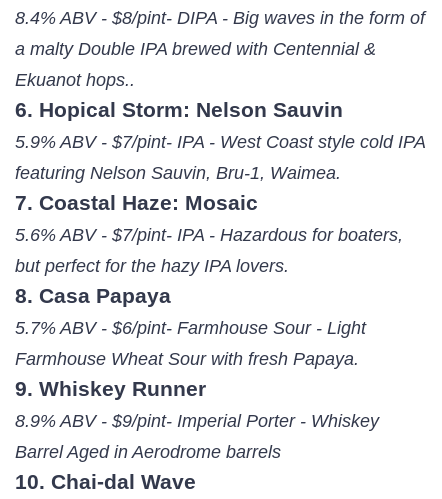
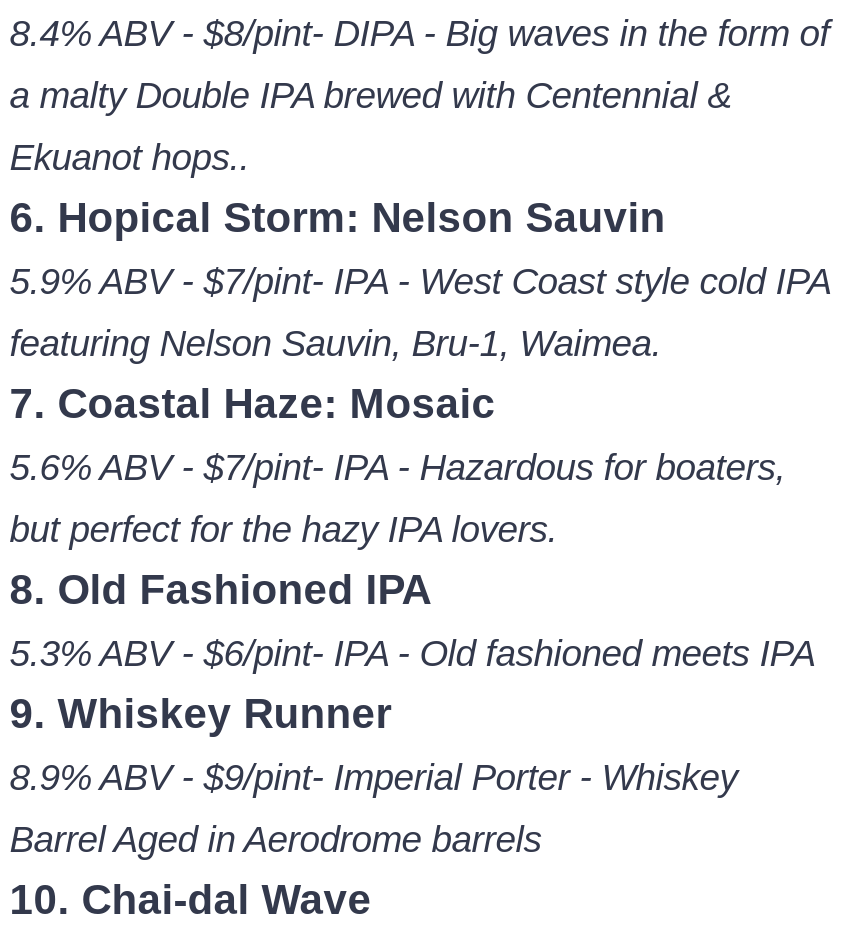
[15,284,366,369] 8. Casa Papaya | 5.7% ABV - $6/pint- Farmhouse Sour - Light | Farmhouse Wheat Sour with fresh Papaya. -> [10,566,816,674] 8. Old Fashioned IPA | 5.3% ABV - $6/pint- IPA - Old fashioned meets IPA

